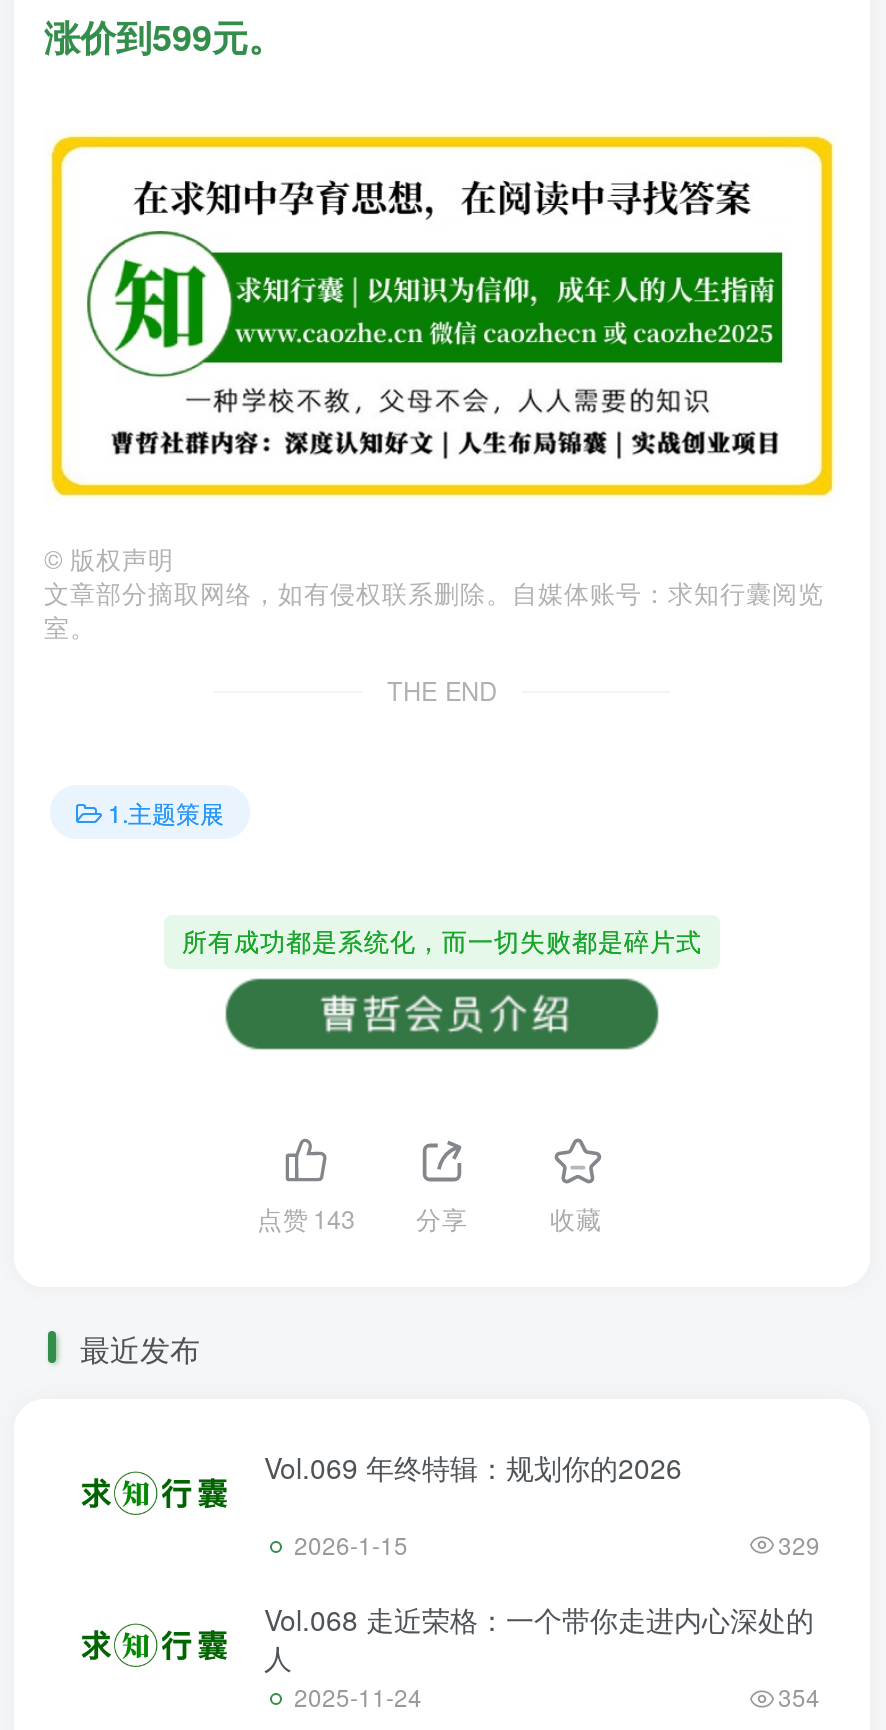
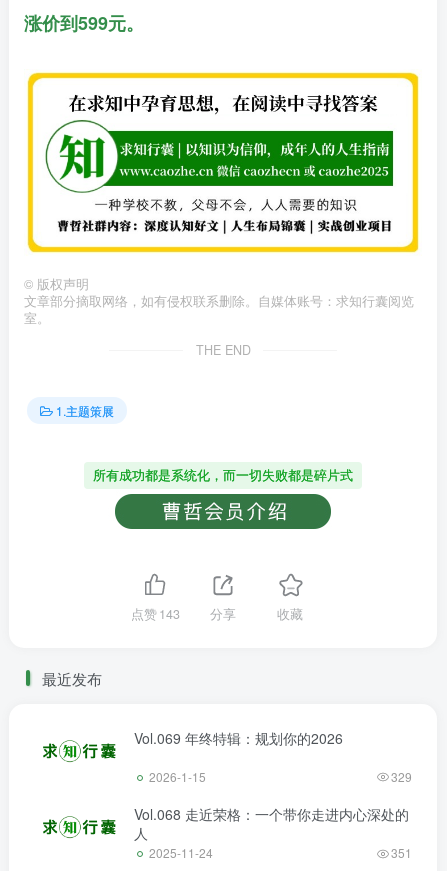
[778,1679,820,1713] 354 -> [391,844,412,861] 351

